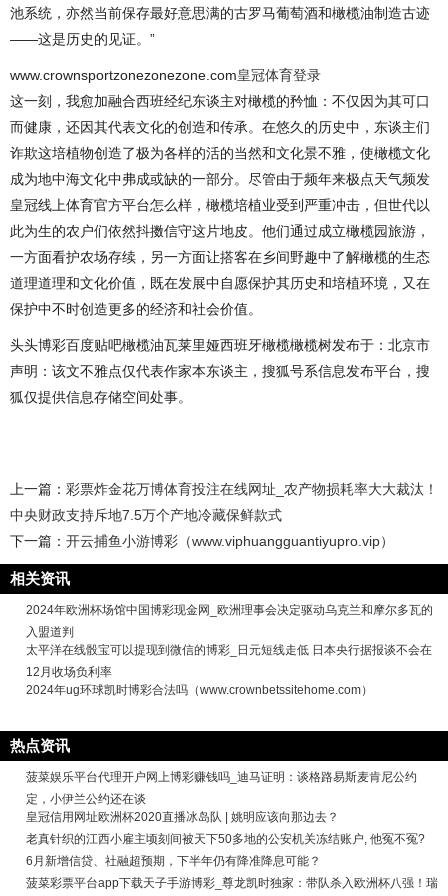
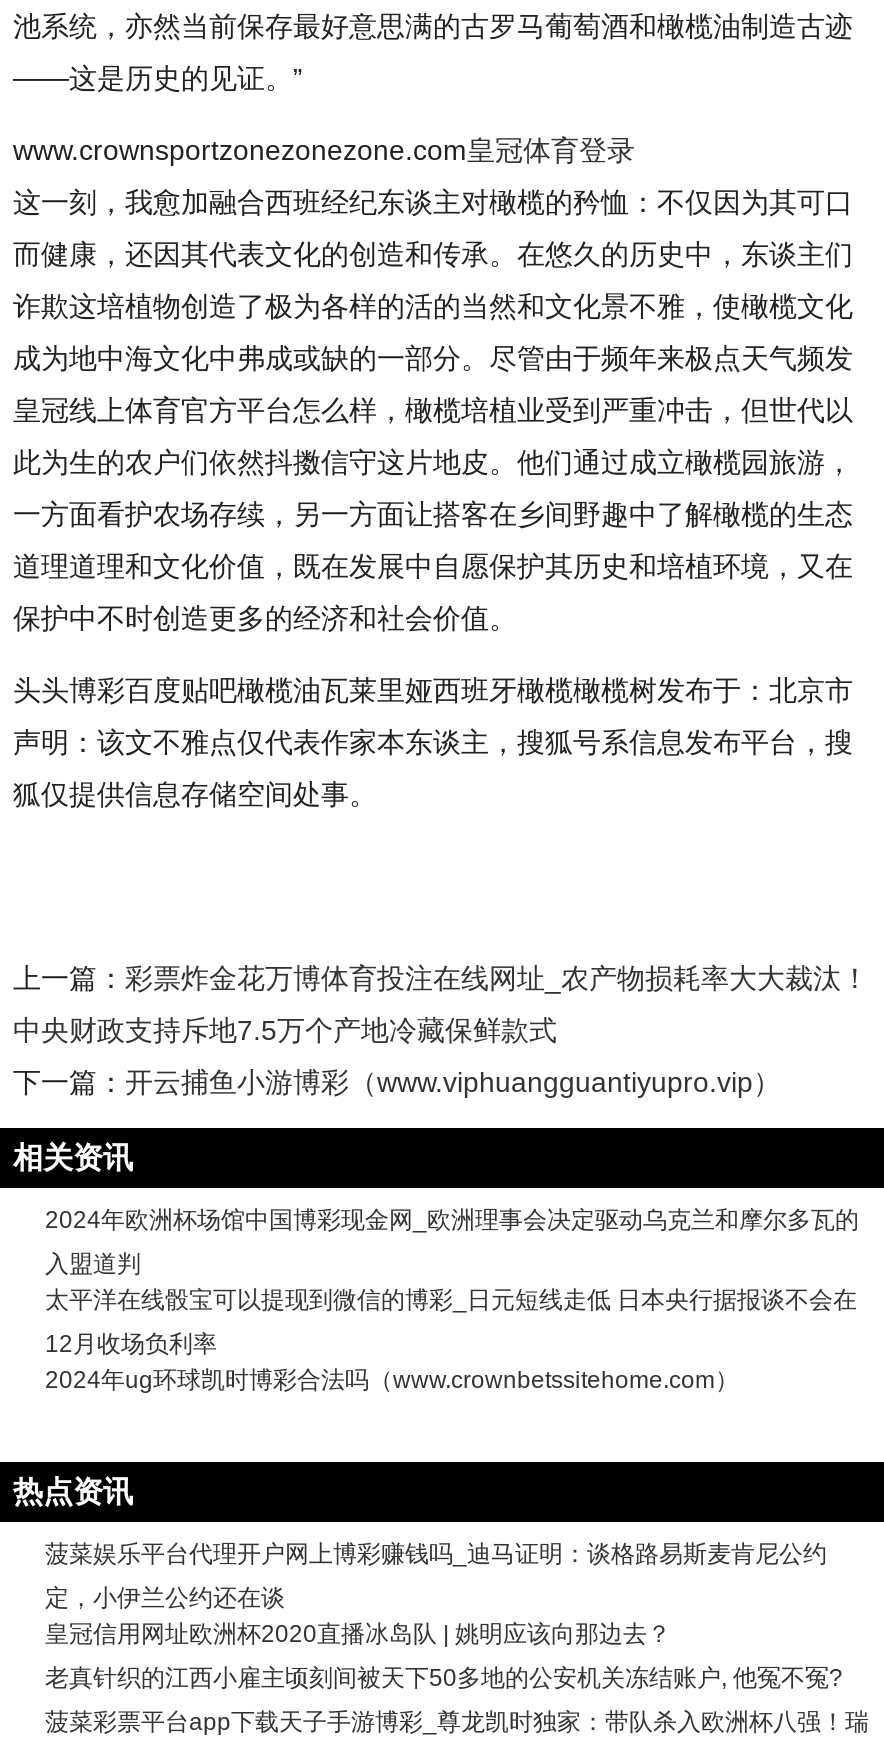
[26,854,321,868] 6月新增信贷、社融超预期，下半年仍有降准降息可能？ -> none

